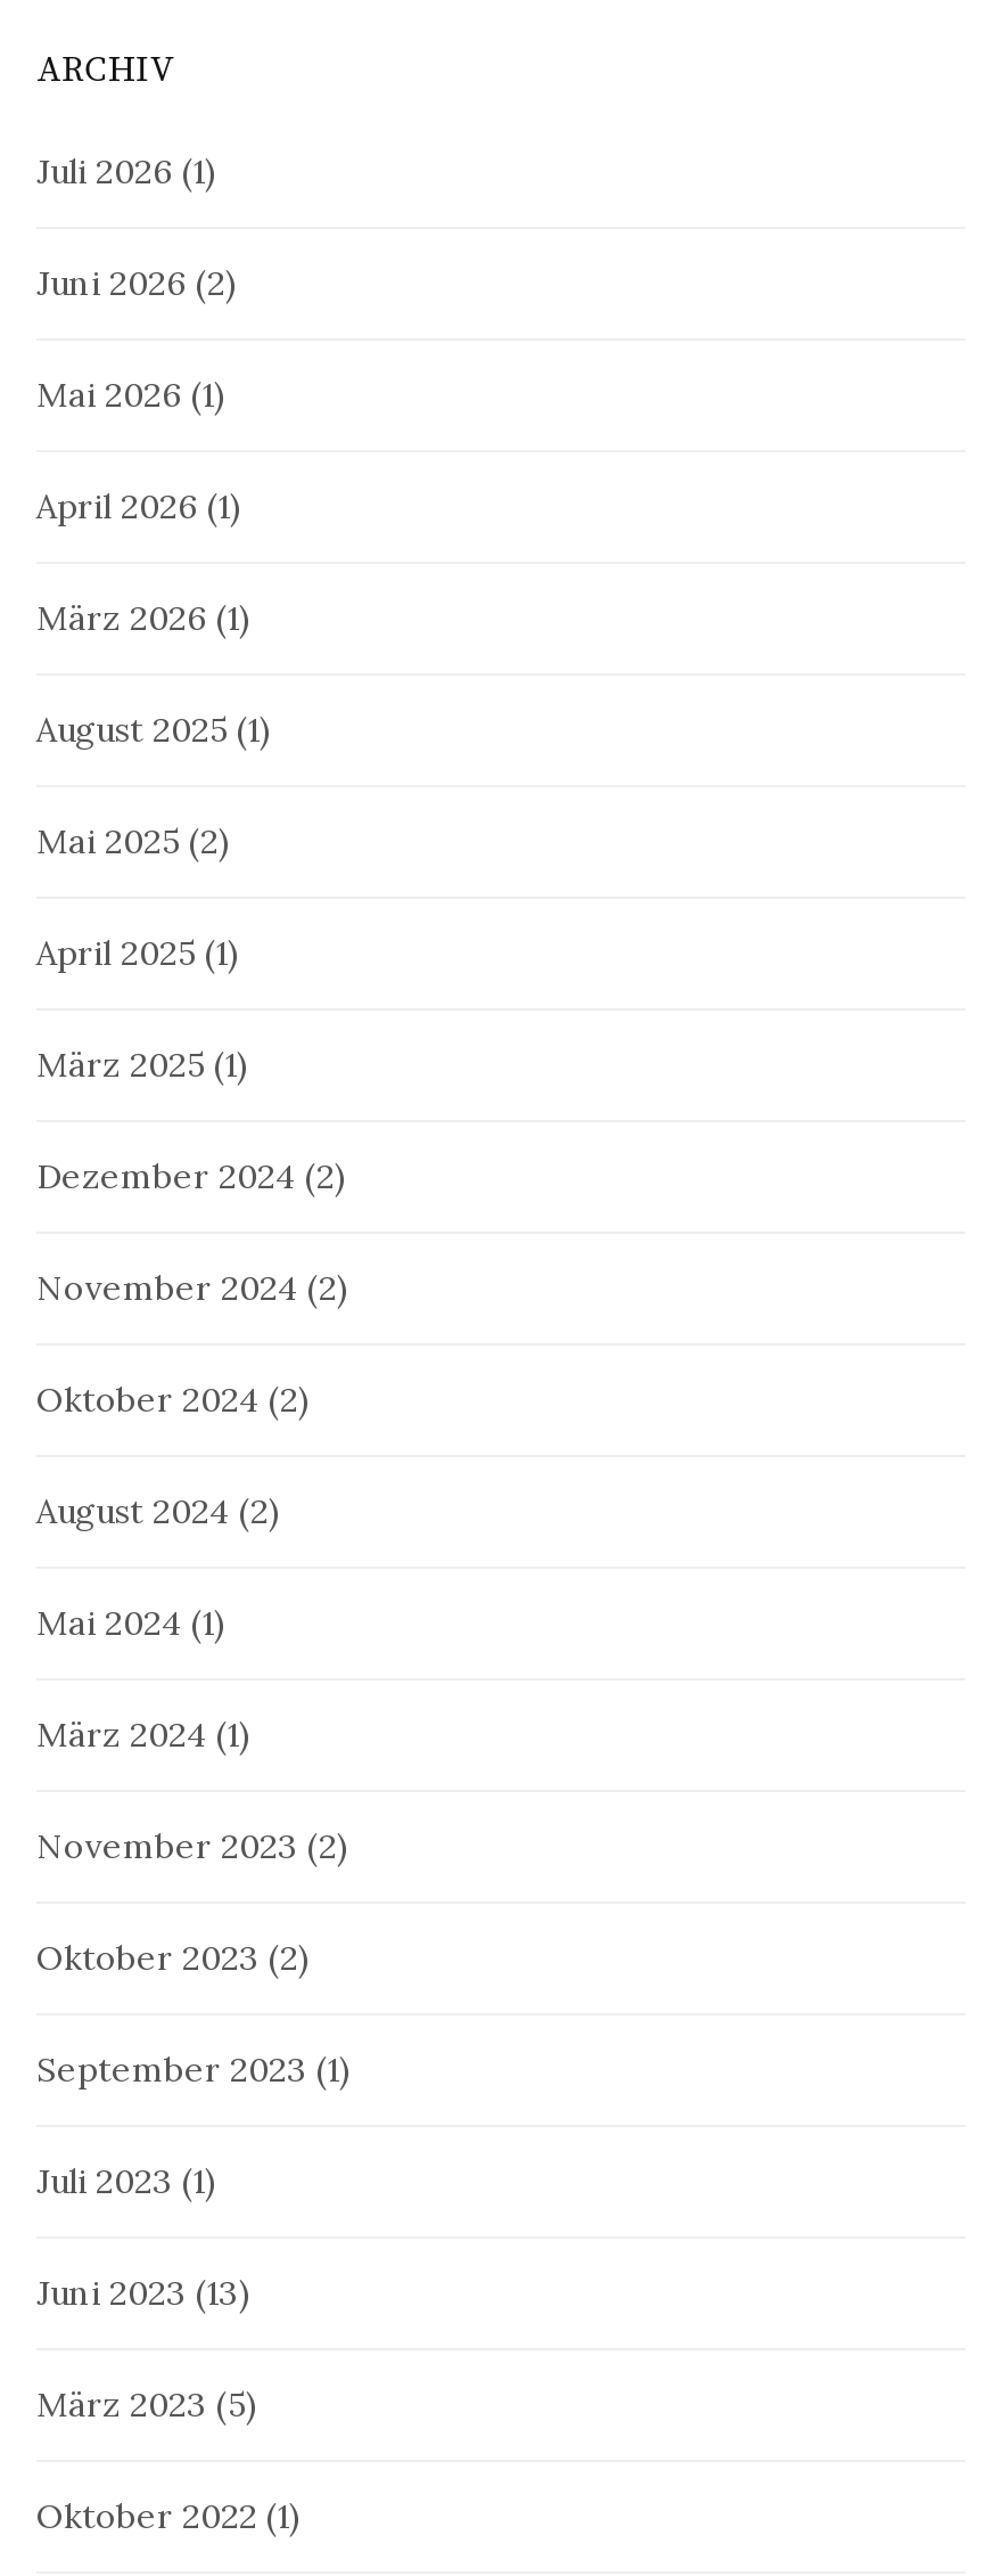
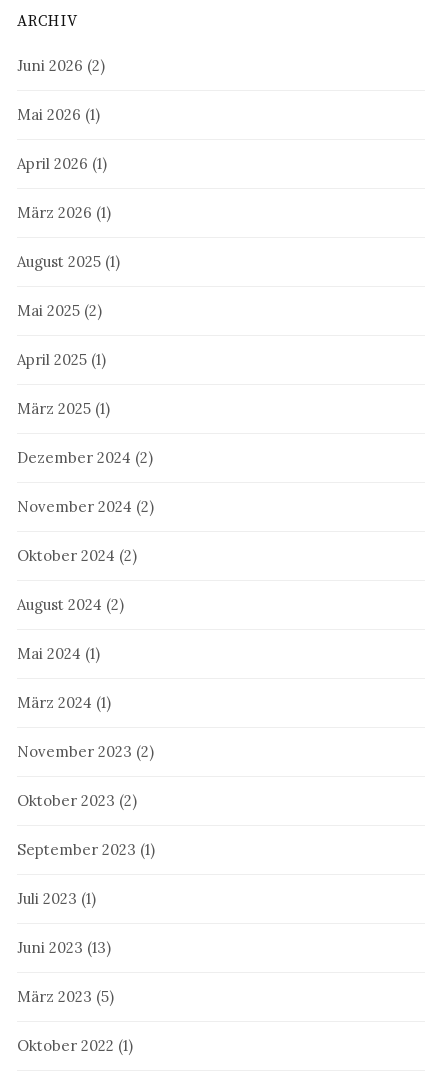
[36,150,216,193] Juli 2026 (1) -> none

